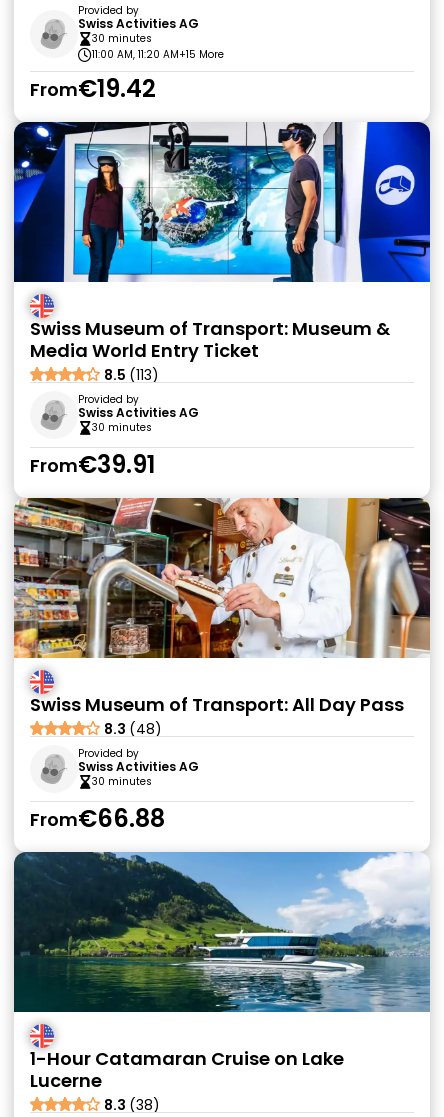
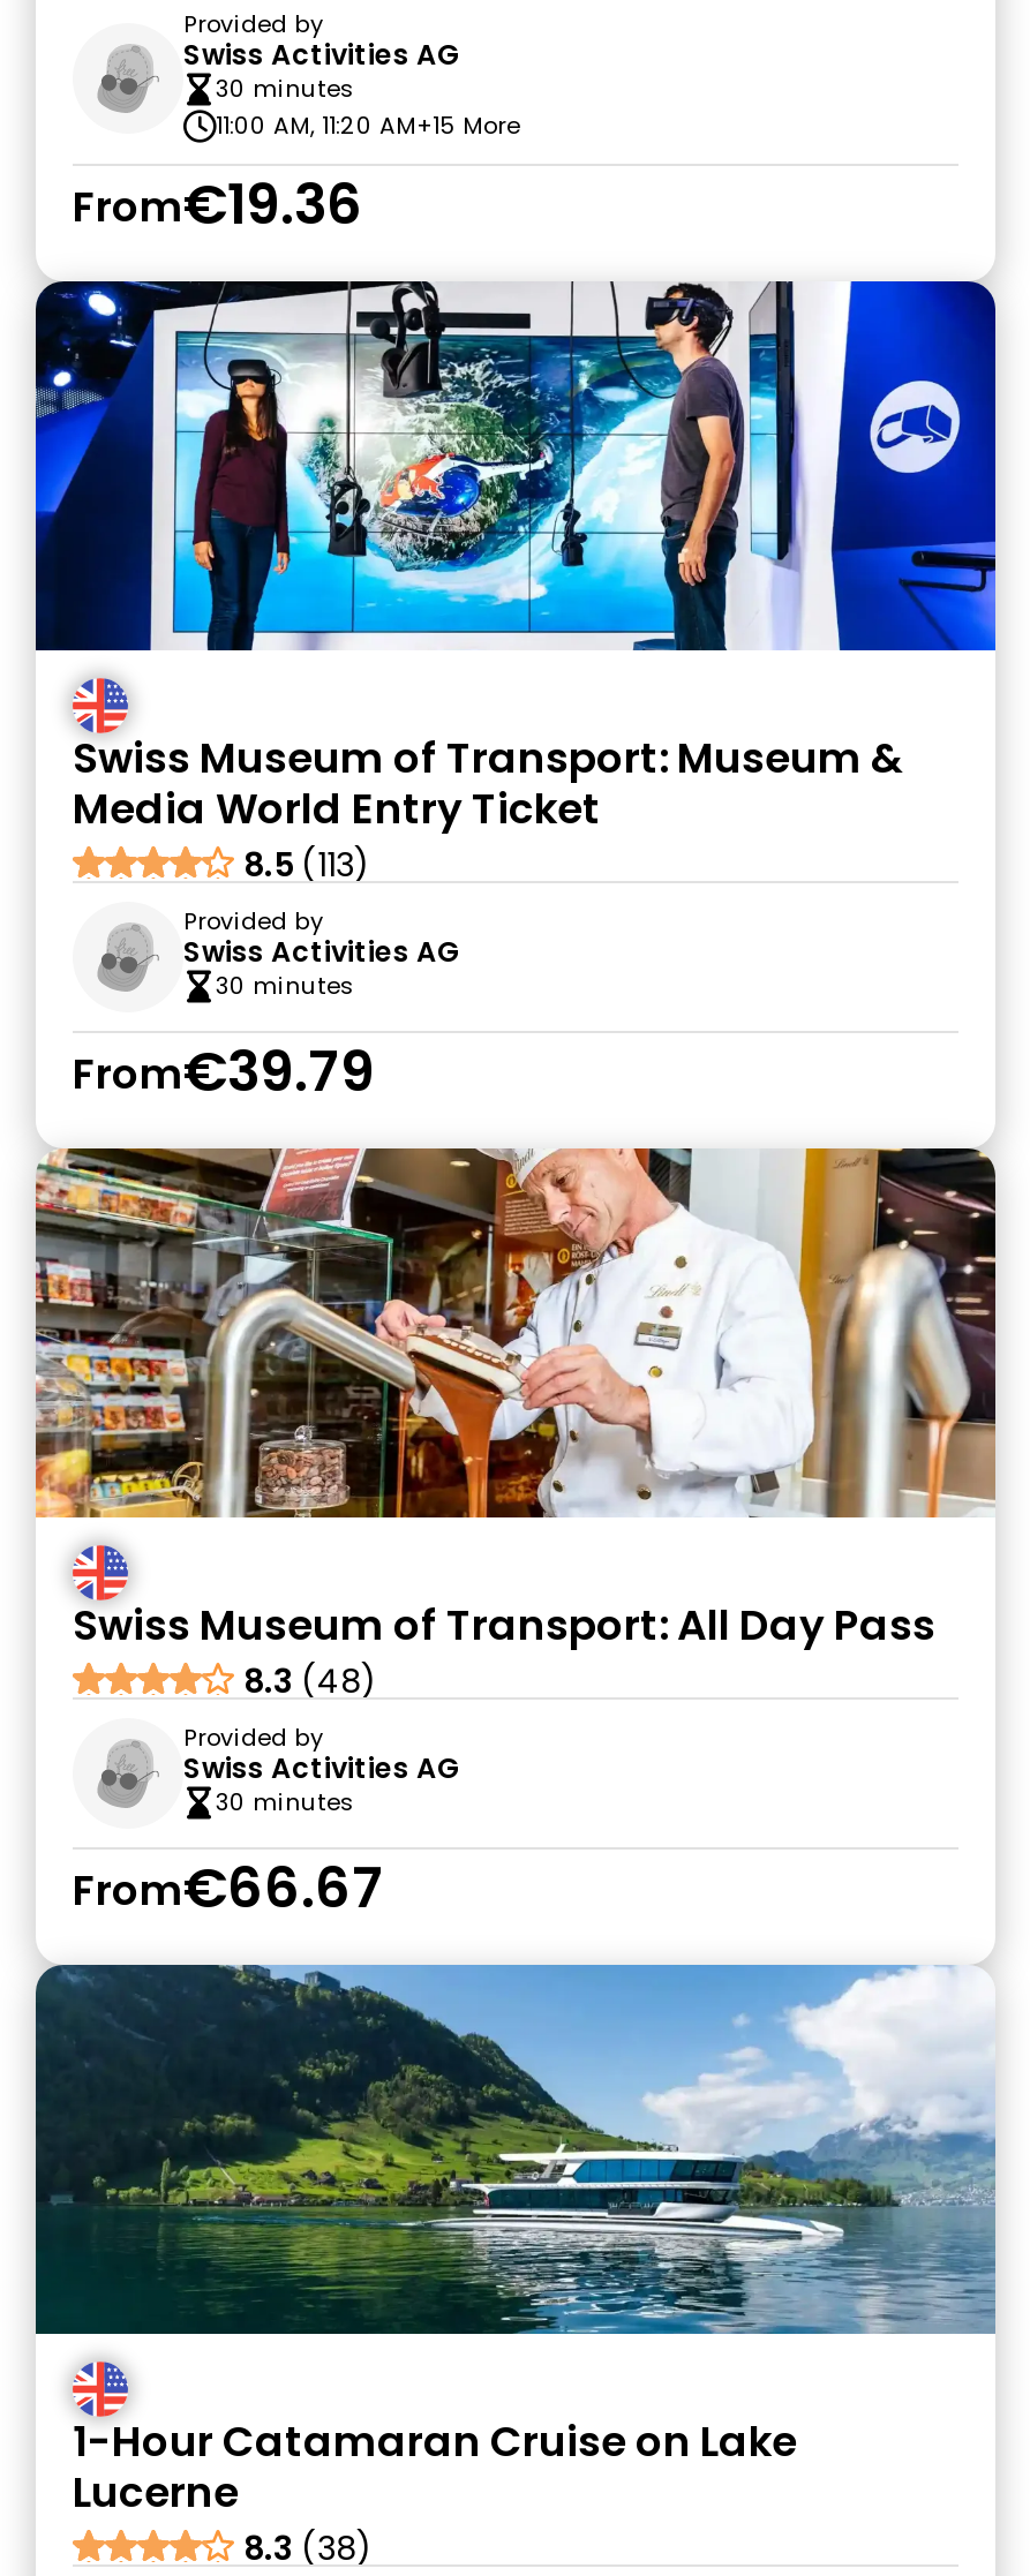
[30,72,156,105] From€19.42 -> [73,166,363,242] From€19.36
[30,448,155,481] From€39.91 -> [73,1033,375,1109] From€39.79
[30,802,165,835] From€66.88 -> [73,1850,384,1926] From€66.67

